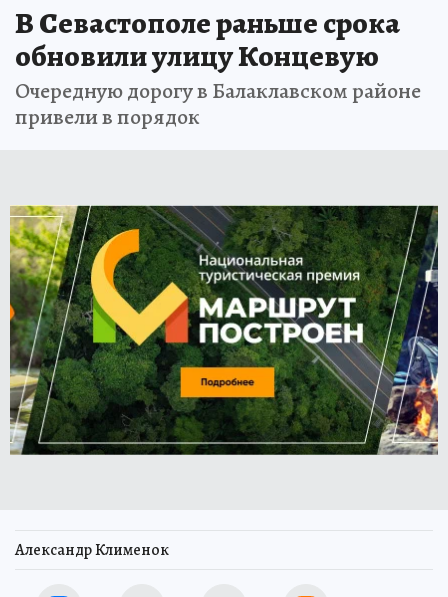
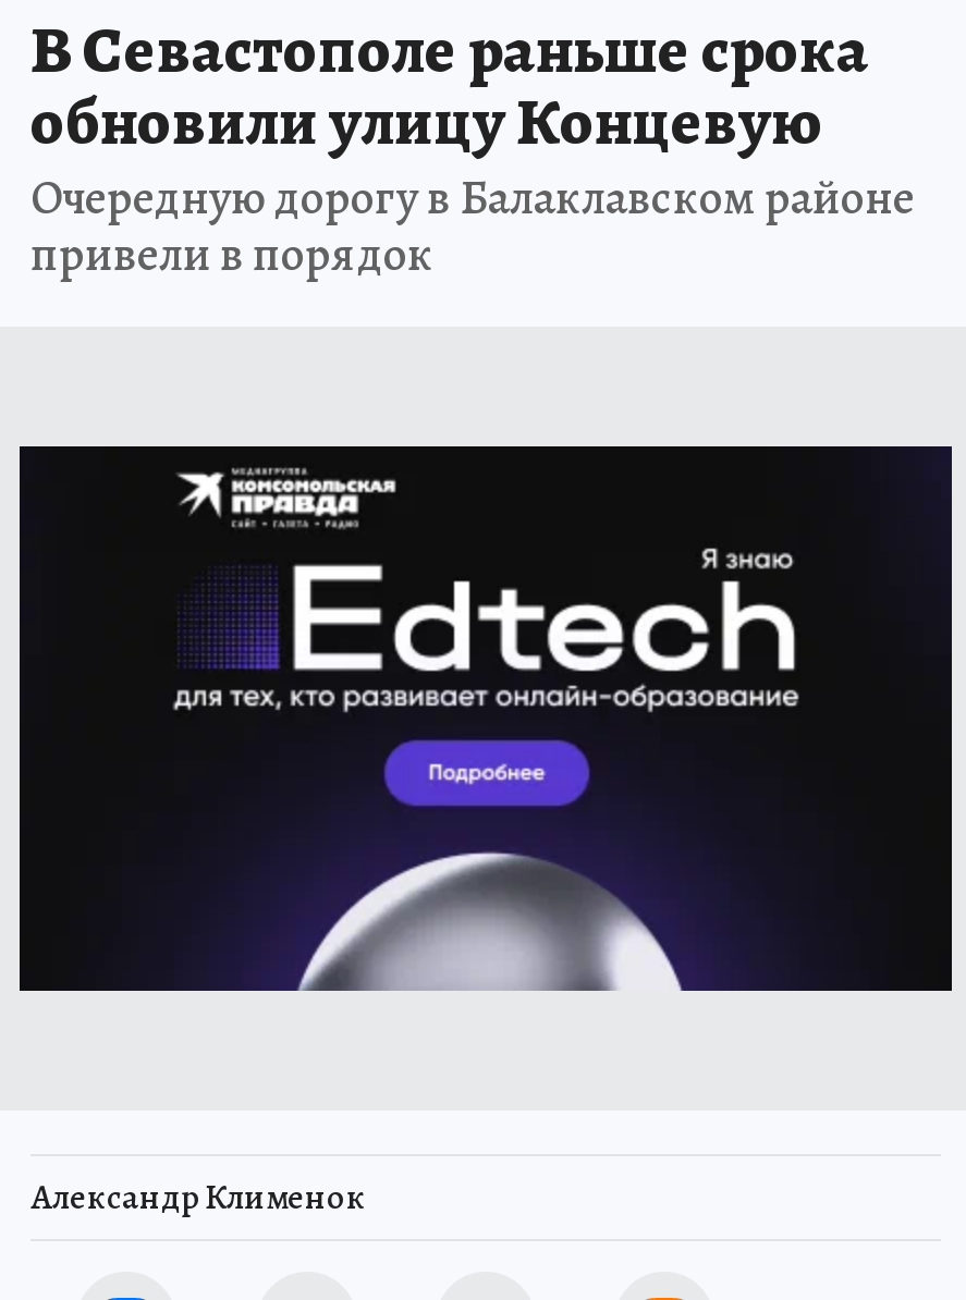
[9,205,439,456] [image] -> [17,444,954,991] [image]

